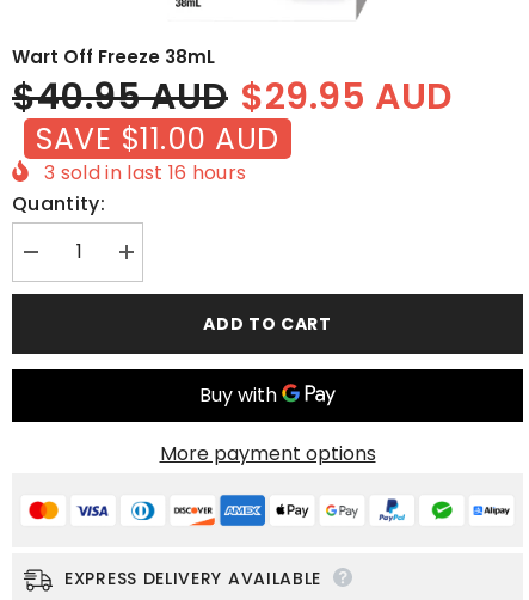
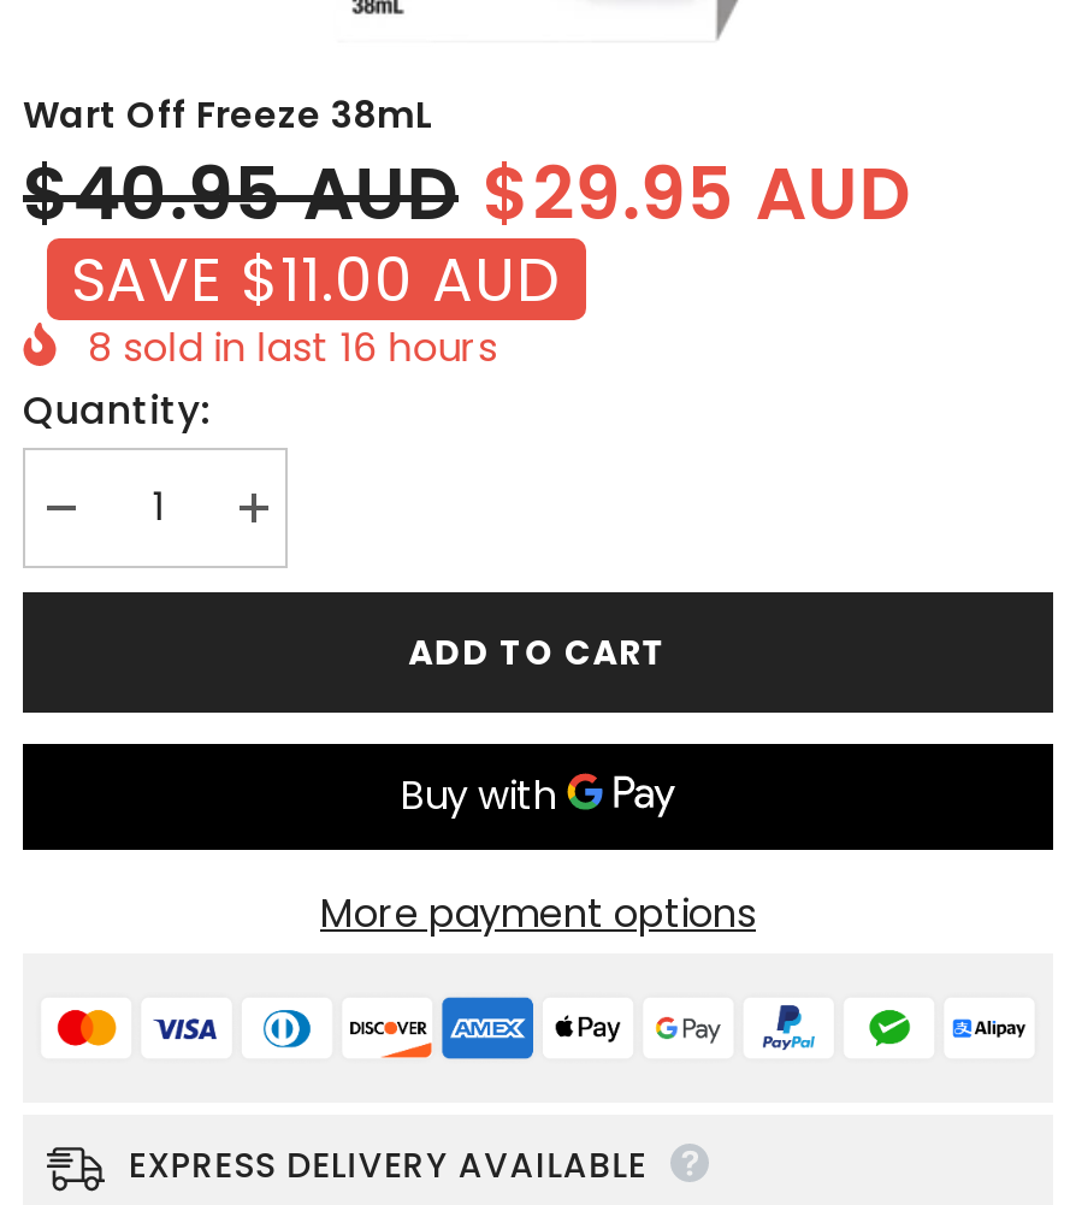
[44,158,246,186] 3sold in last16hours -> [88,319,498,375] 8sold in last16hours

